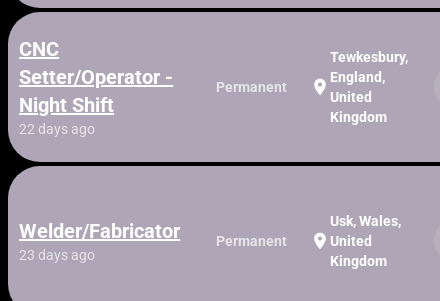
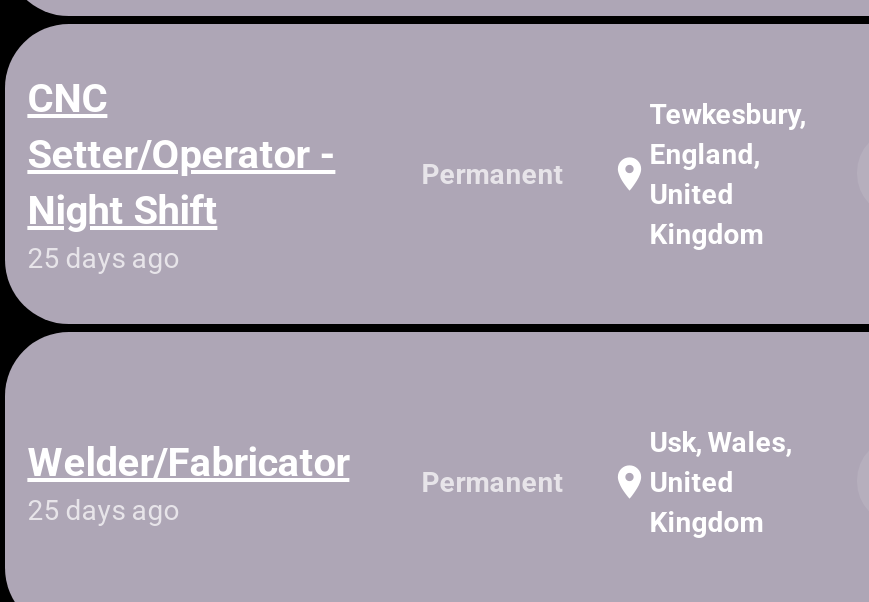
[19,121,95,137] 22 days ago -> [27,242,179,274] 25 days ago
[19,247,95,263] 23 days ago -> [27,494,179,526] 25 days ago

